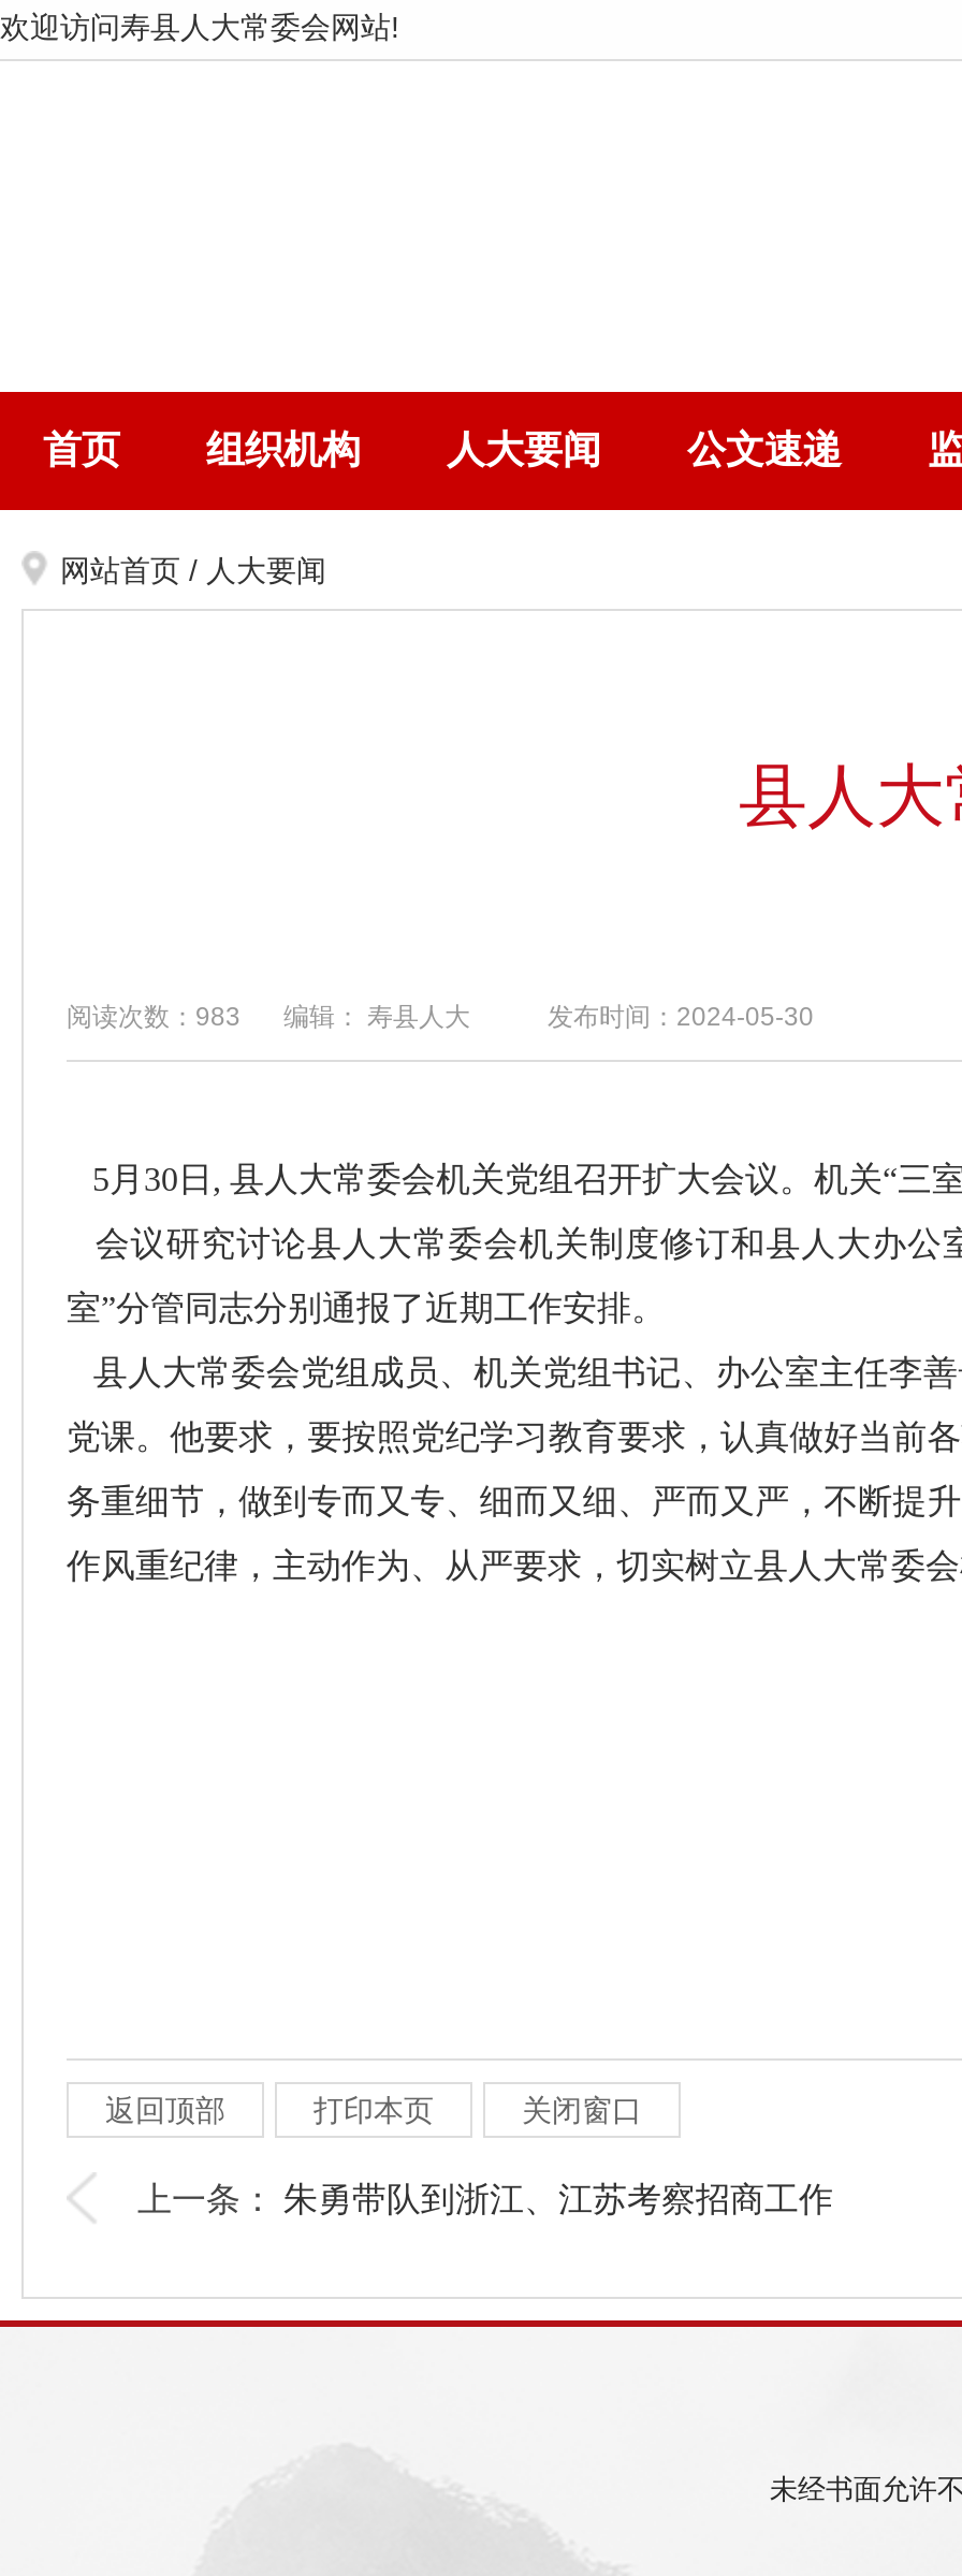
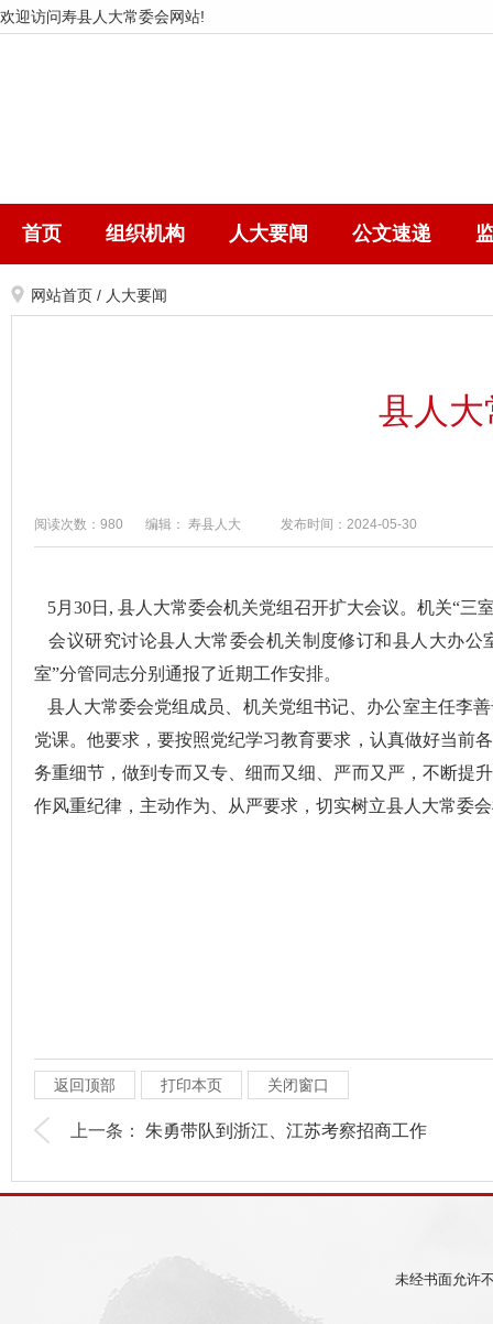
[67,1002,470,1032] 阅读次数：983 编辑： 寿县人大 -> [34,517,241,532] 阅读次数：980 编辑： 寿县人大

